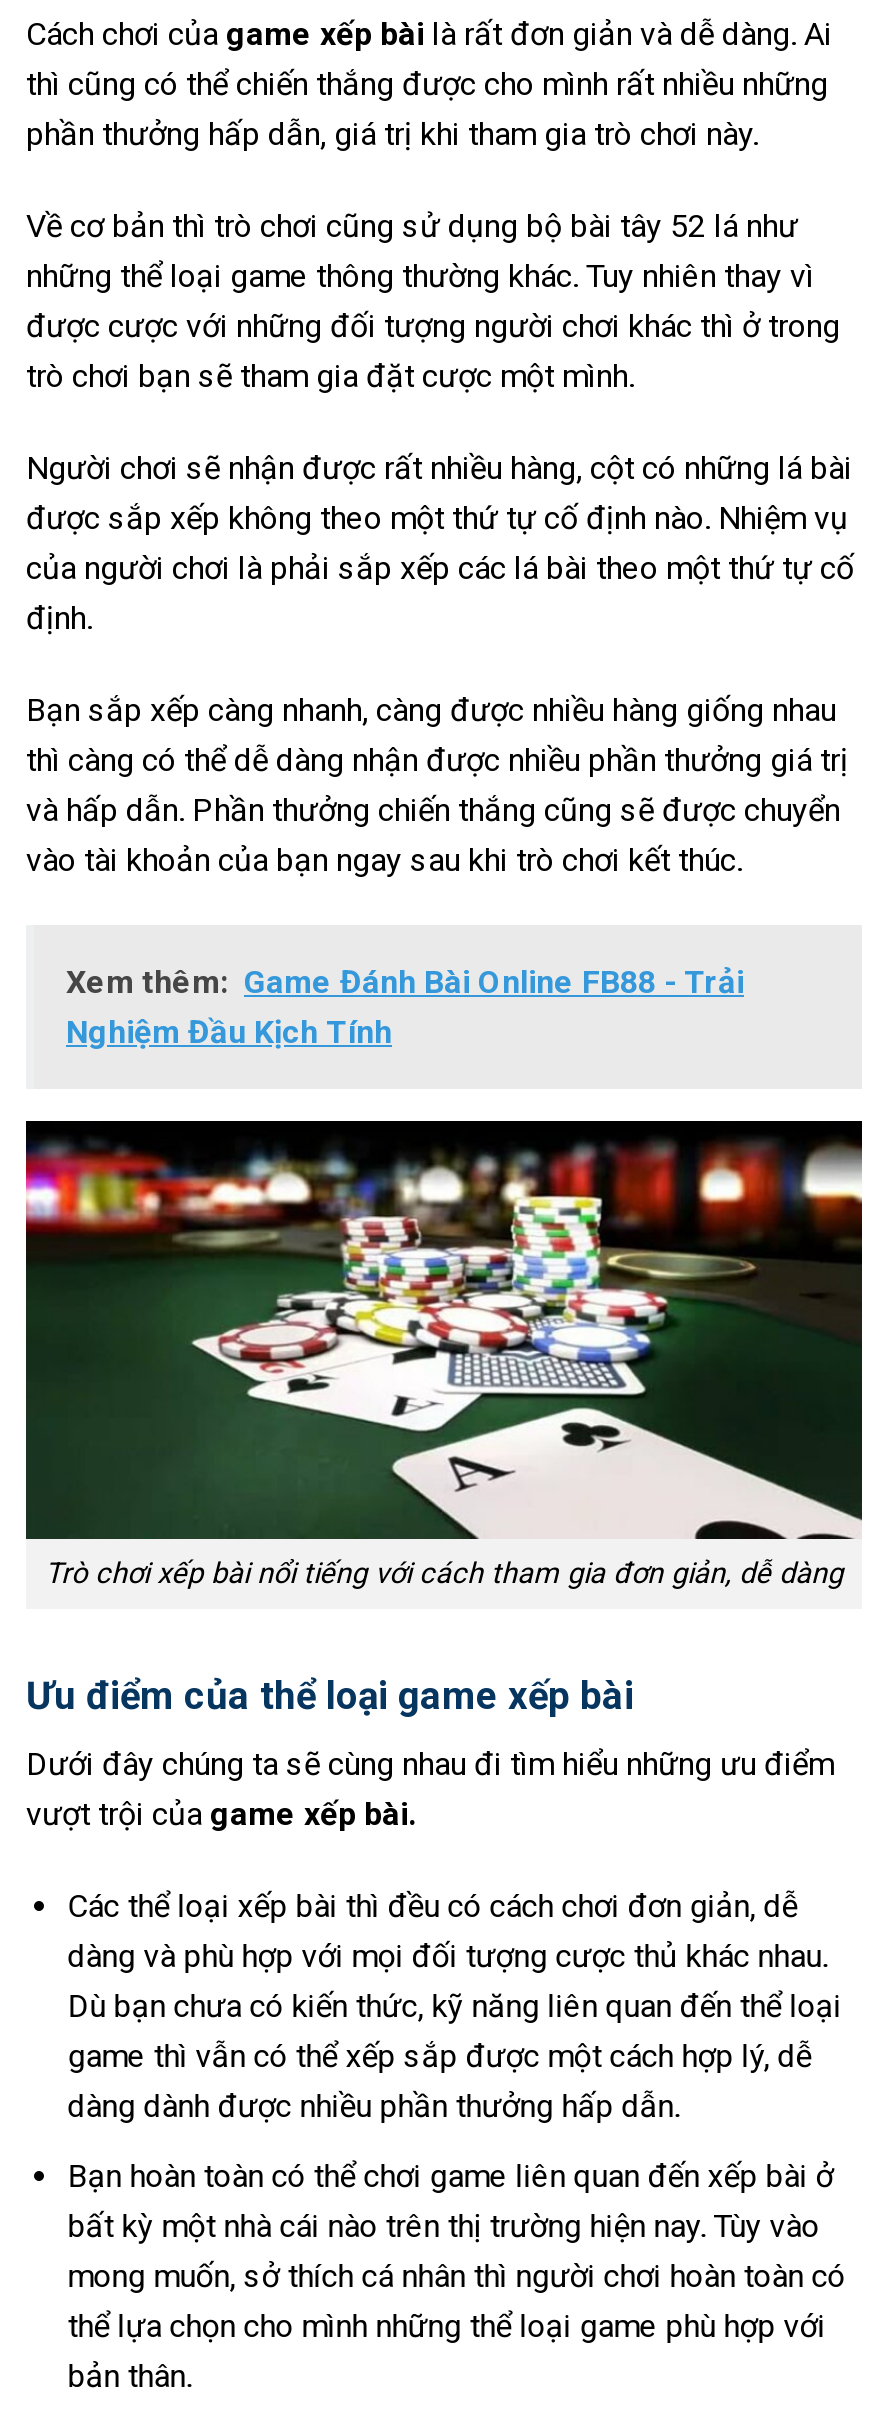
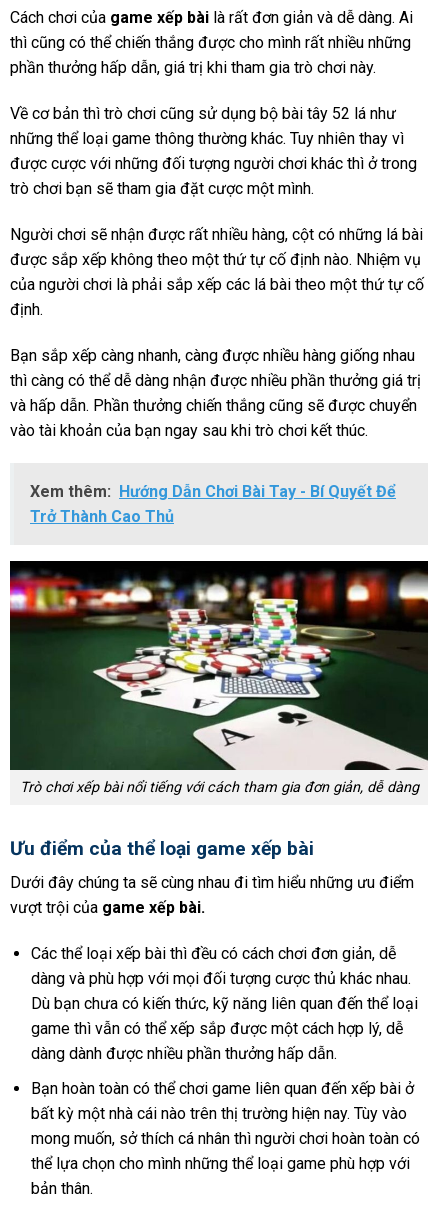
[66,964,744,1052] Xem thêm: Game Đánh Bài Online FB88 - Trải | Nghiệm Đầu Kịch Tính -> [30,482,396,526] Xem thêm: Hướng Dẫn Chơi Bài Tay - Bí Quyết Để | Trở Thành Cao Thủ

